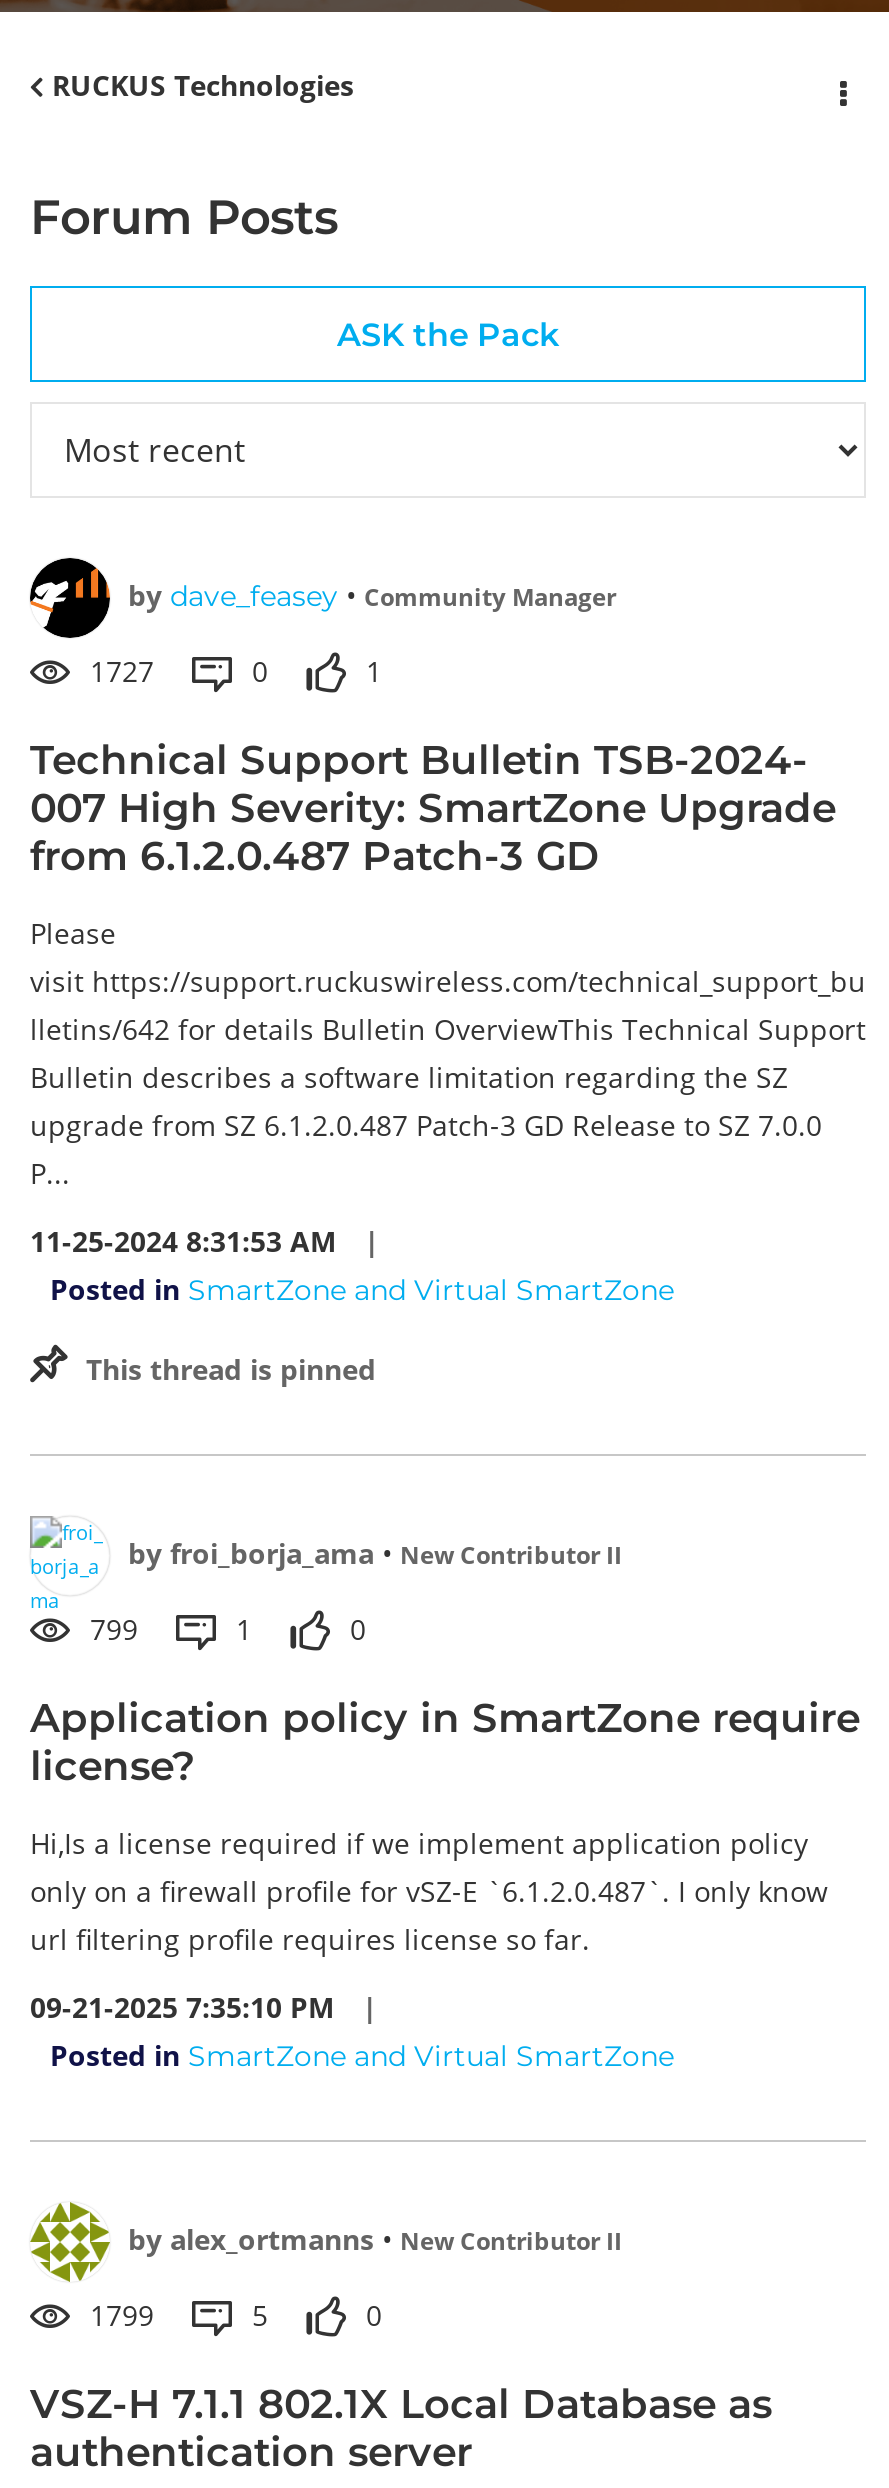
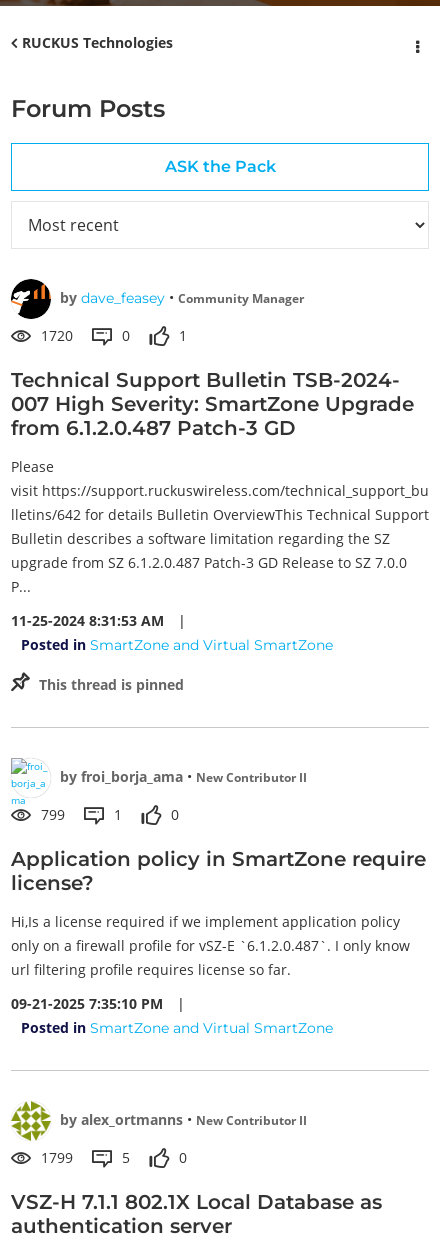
[90,652,154,690] 1727 -> [41,326,73,345] 1720

